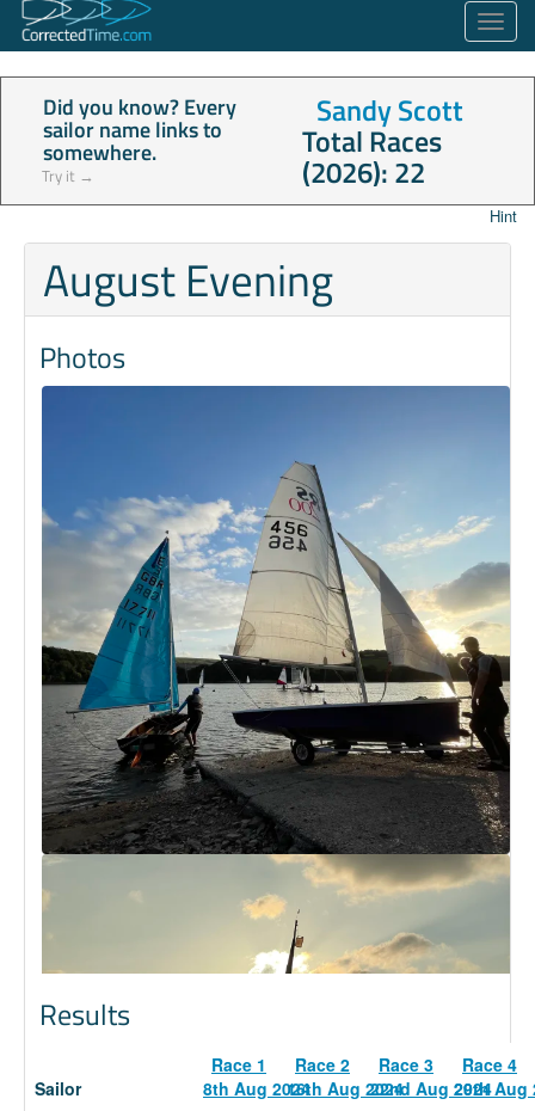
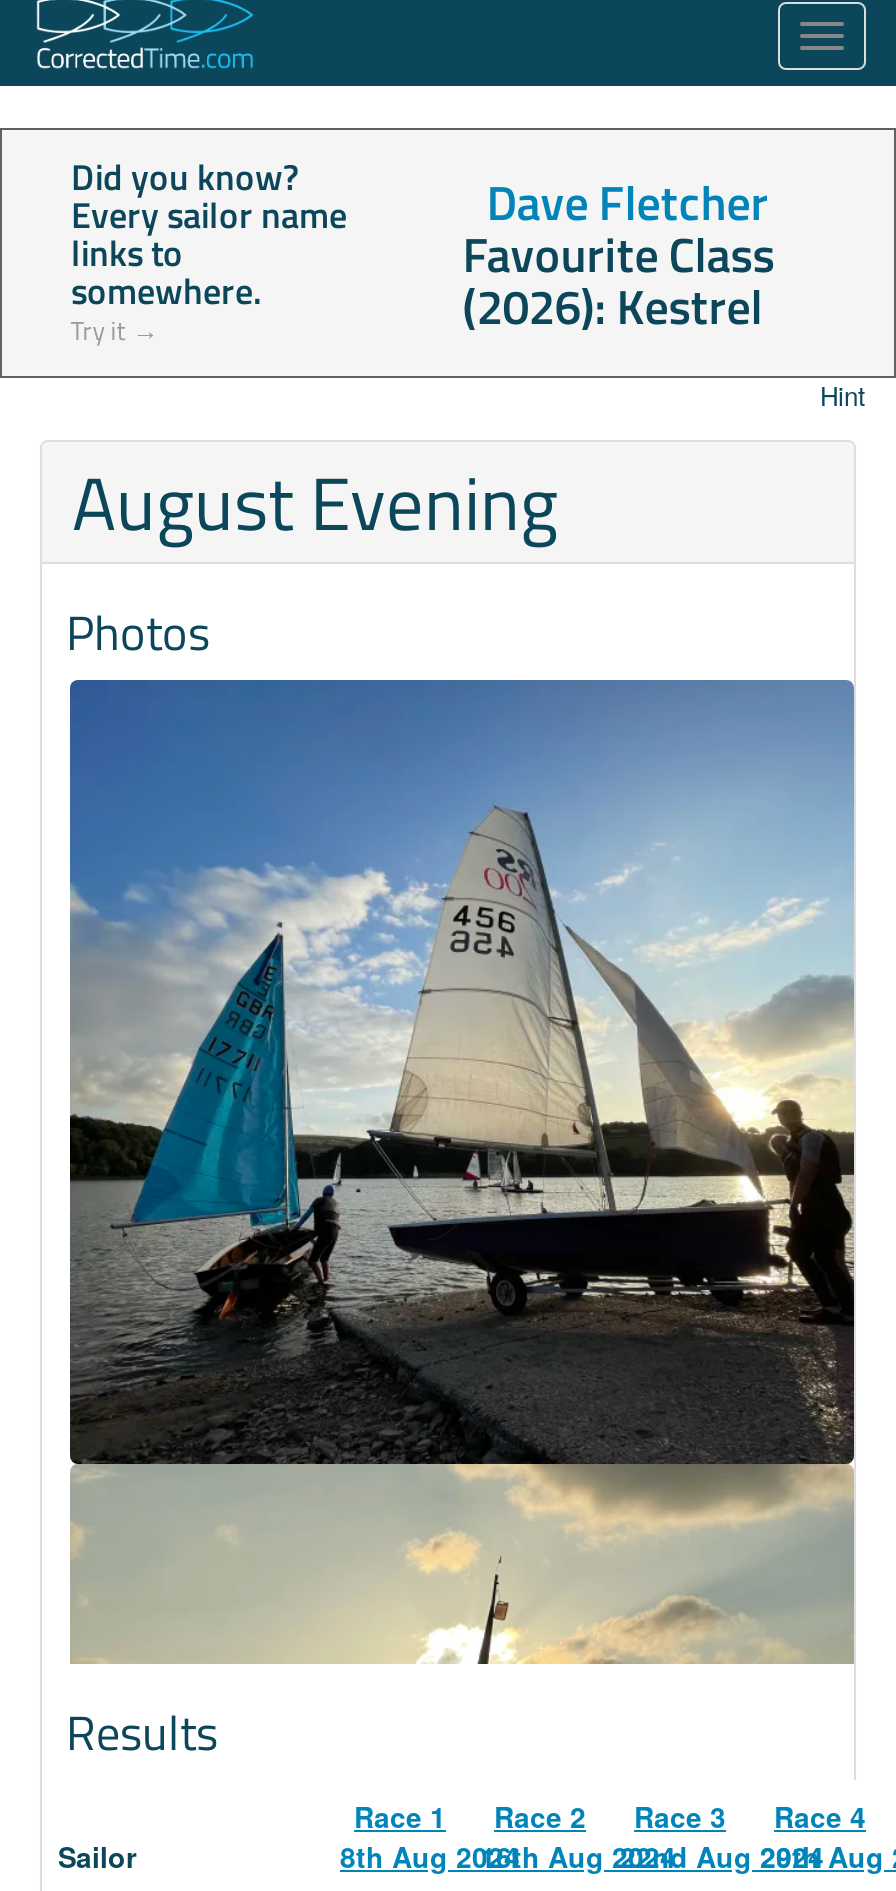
[302,88,463,194] Sandy Scott | Total Races | (2026): 22 -> [462,165,774,341] Dave Fletcher | Favourite Class | (2026): Kestrel

